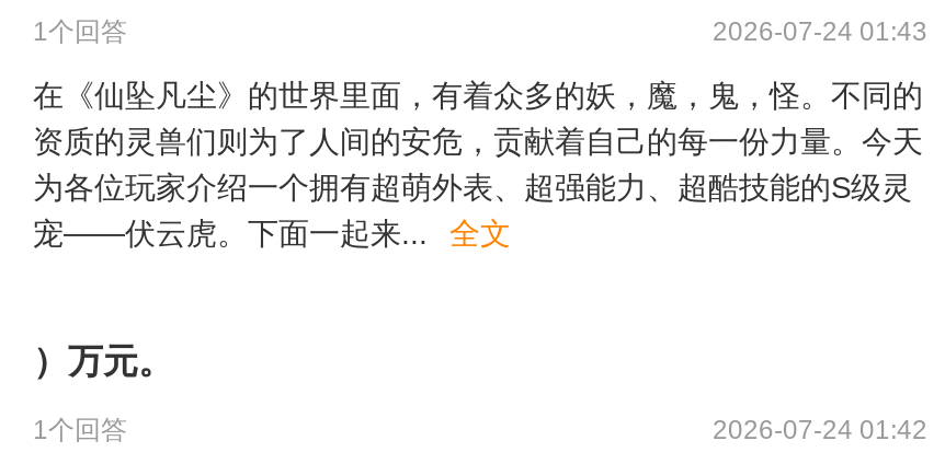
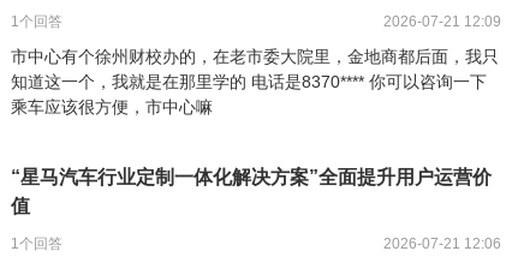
[713,16,927,47] 2026-07-24 01:43 -> [383,13,501,30] 2026-07-21 12:09
[33,78,923,251] 在《仙坠凡尘》的世界里面，有着众多的妖，魔，鬼，怪。不同的 | 资质的灵兽们则为了人间的安危，贡献着自己的每一份力量。今天 | 为各位玩家介绍一个拥有超萌外表、超强能力、超酷技能的S级灵 | 宠——伏云虎。下面一起来... | 全文 -> [11,47,499,116] 市中心有个徐州财校办的，在老市委大院里，金地商都后面，我只 | 知道这一个，我就是在那里学的 电话是8370**** 你可以咨询一下 | 乘车应该很方便，市中心嘛
[33,343,173,380] ）万元。 -> [11,167,492,216] “星马汽车行业定制一体化解决方案”全面提升用户运营价 | 值
[713,415,927,445] 2026-07-24 01:42 -> [383,235,501,252] 2026-07-21 12:06

